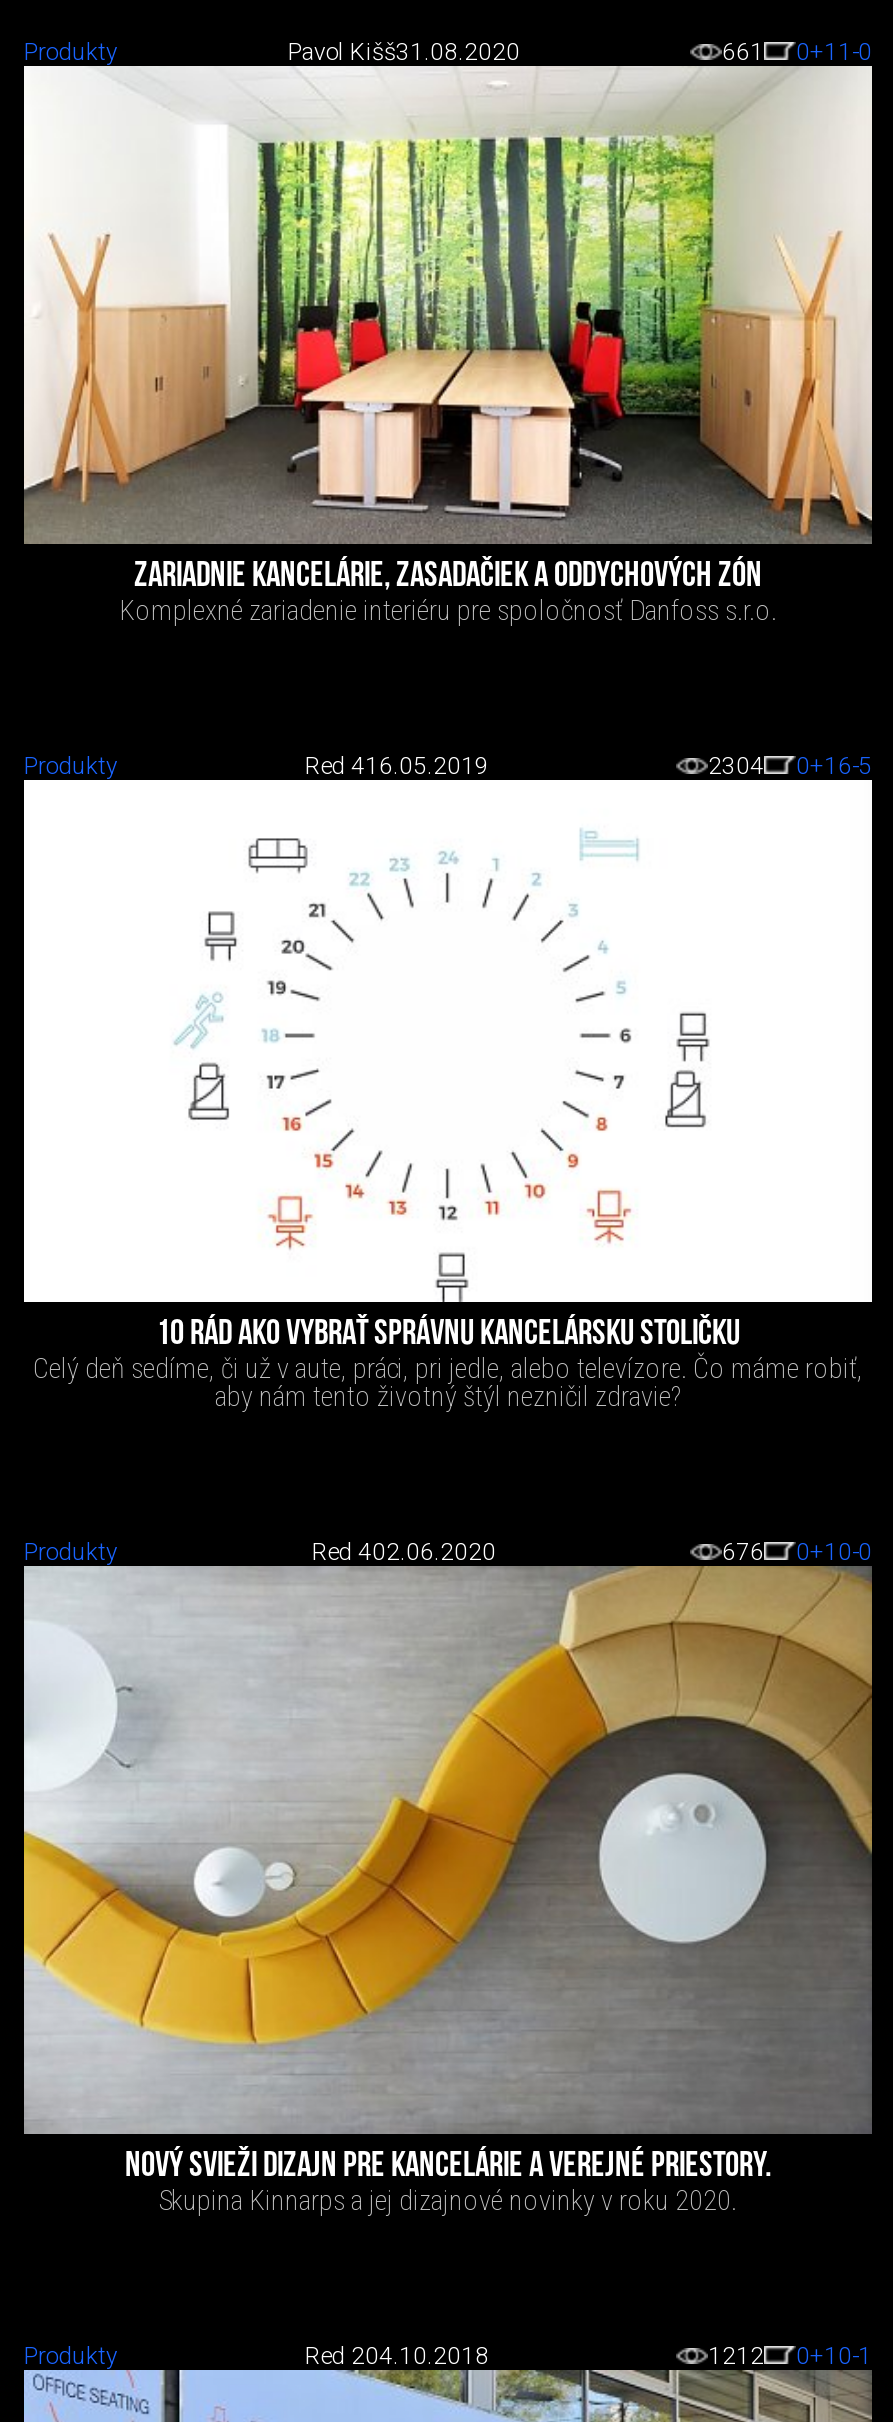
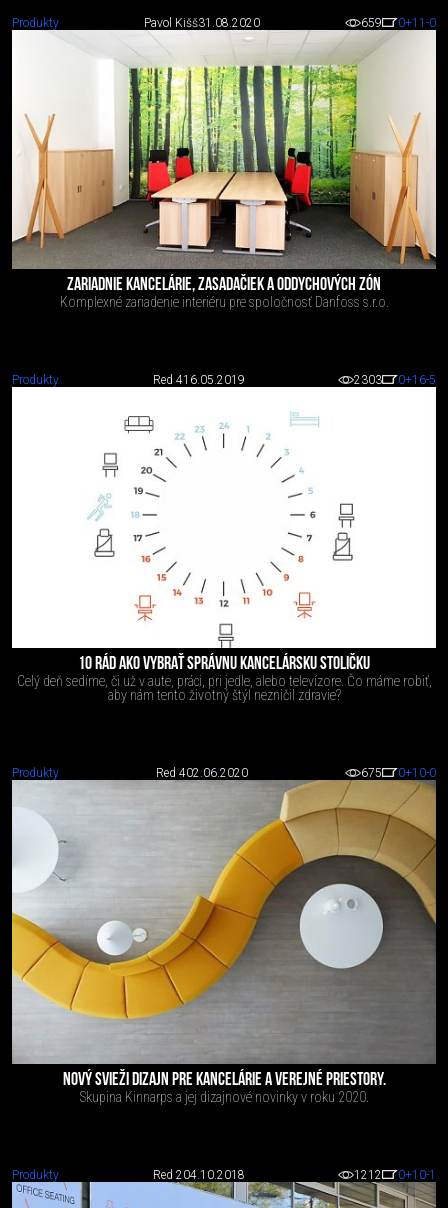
[722,39,872,67] 661 0+11 -0 -> [361,16,436,30] 659 0+11 -0
[708,752,872,780] 2304 0+16-5 -> [354,373,436,387] 2303 0+16-5
[722,1539,872,1567] 676 0+10-0 -> [361,766,436,780] 675 0+10-0

